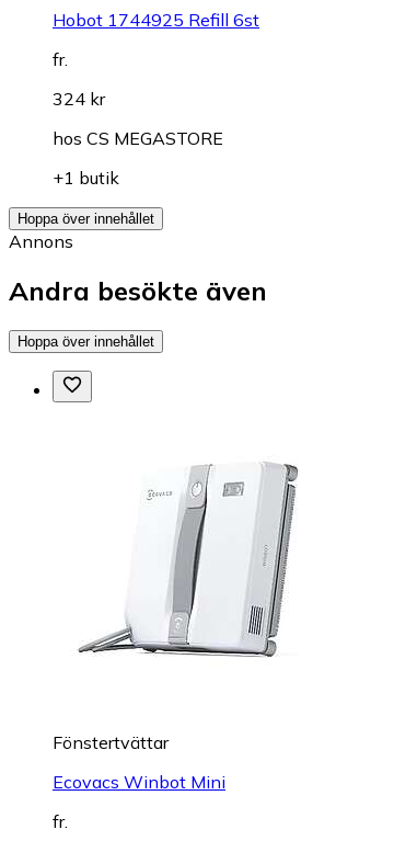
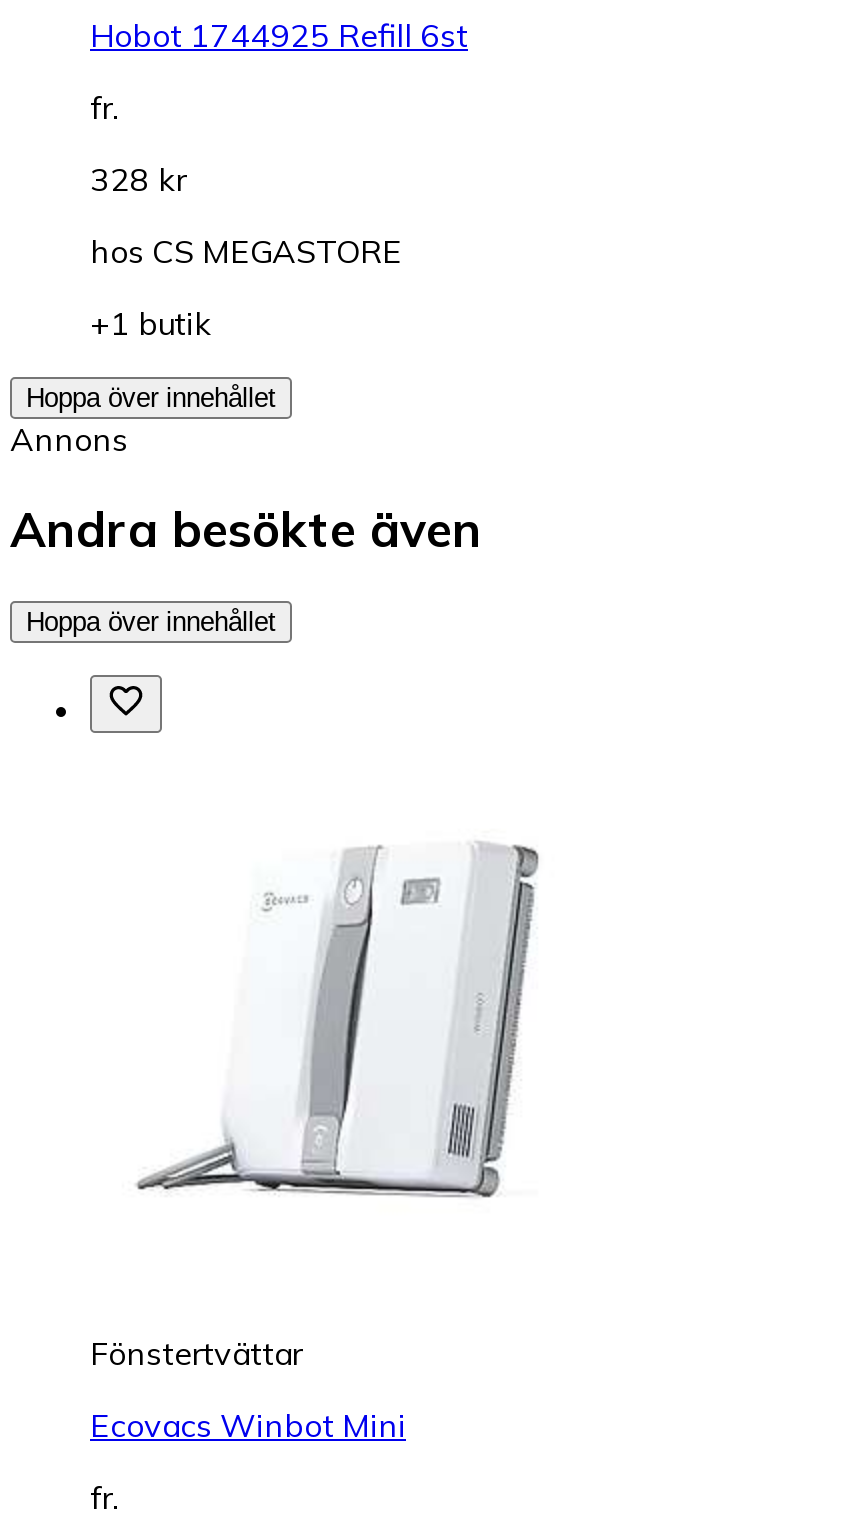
[53,87,105,109] 324 kr -> [90,160,186,200] 328 kr

